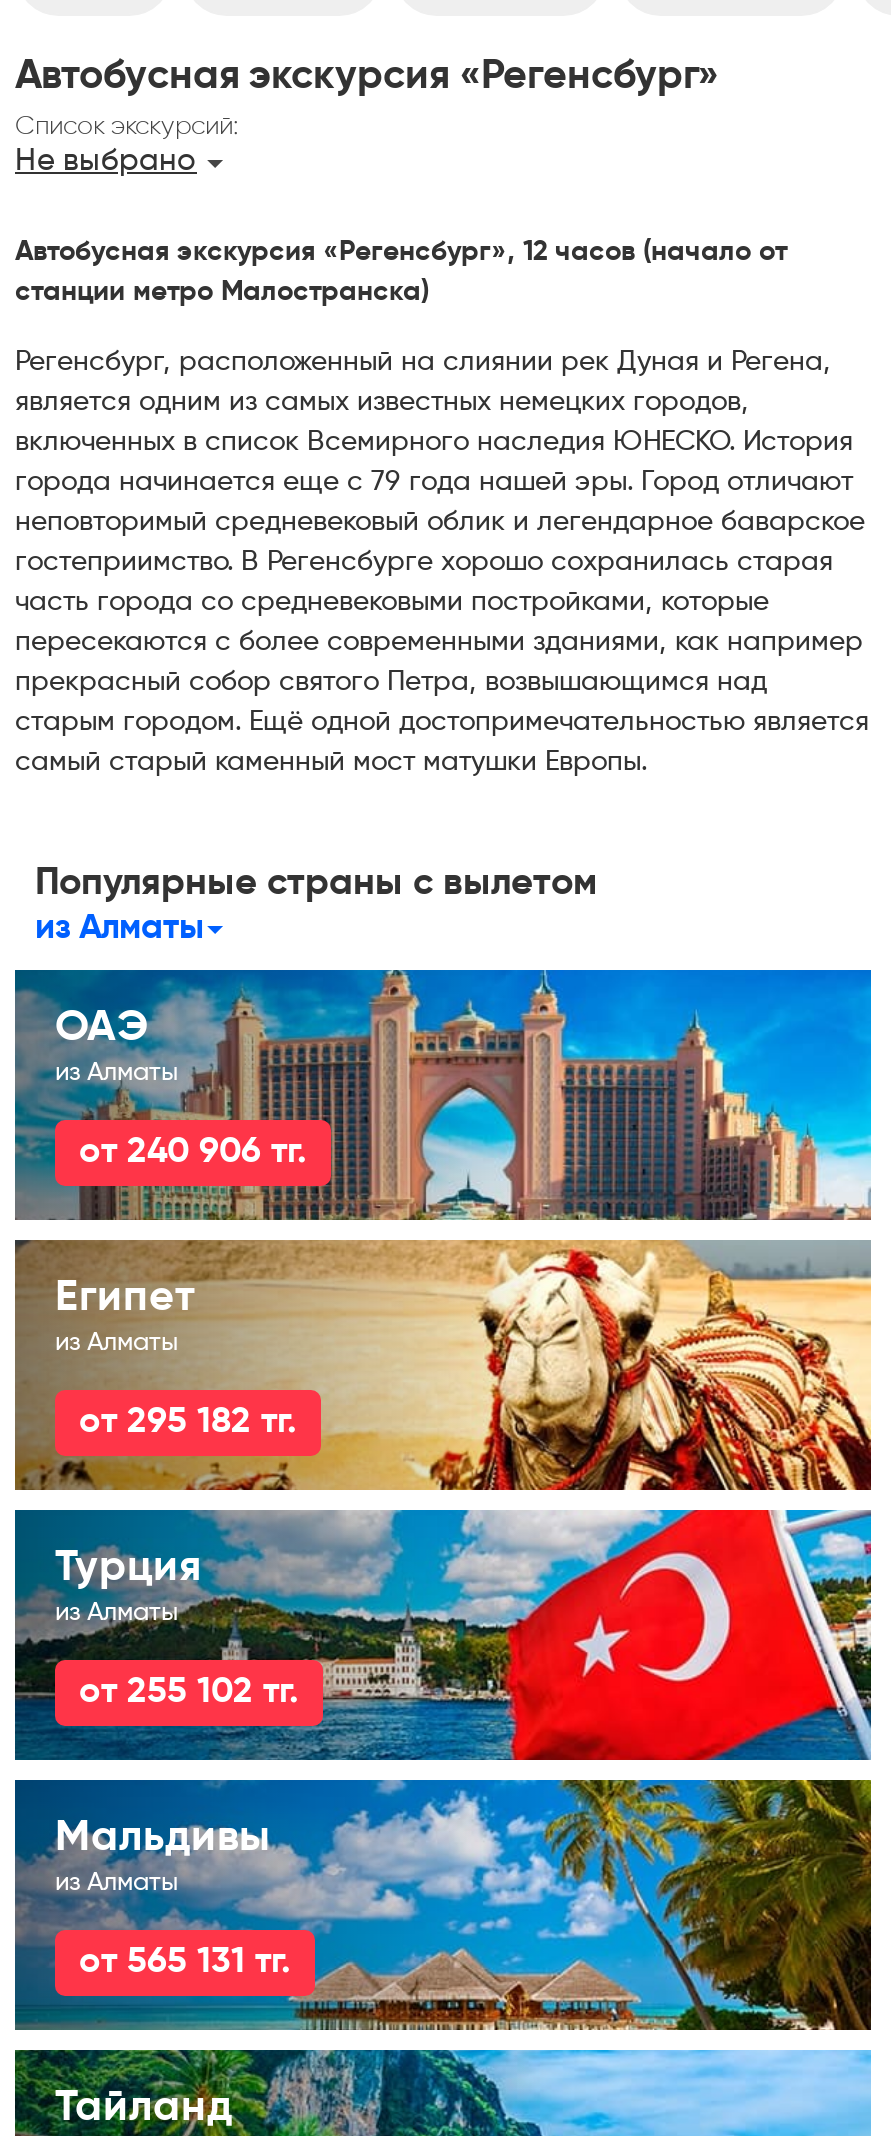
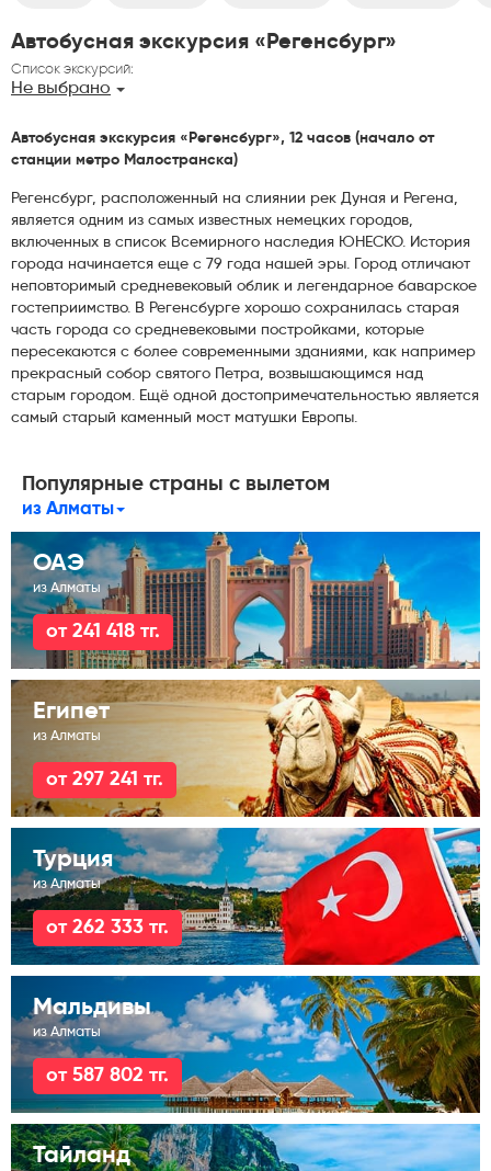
[79,1134,307,1170] от 240 906 тг. -> [46,622,160,641] от 241 418 тг.
[79,1404,297,1440] от 295 182 тг. -> [46,770,163,789] от 297 241 тг.
[79,1674,299,1710] от 255 102 тг. -> [46,918,169,937] от 262 333 тг.
[79,1944,291,1980] от 565 131 тг. -> [46,1066,169,1085] от 587 802 тг.

